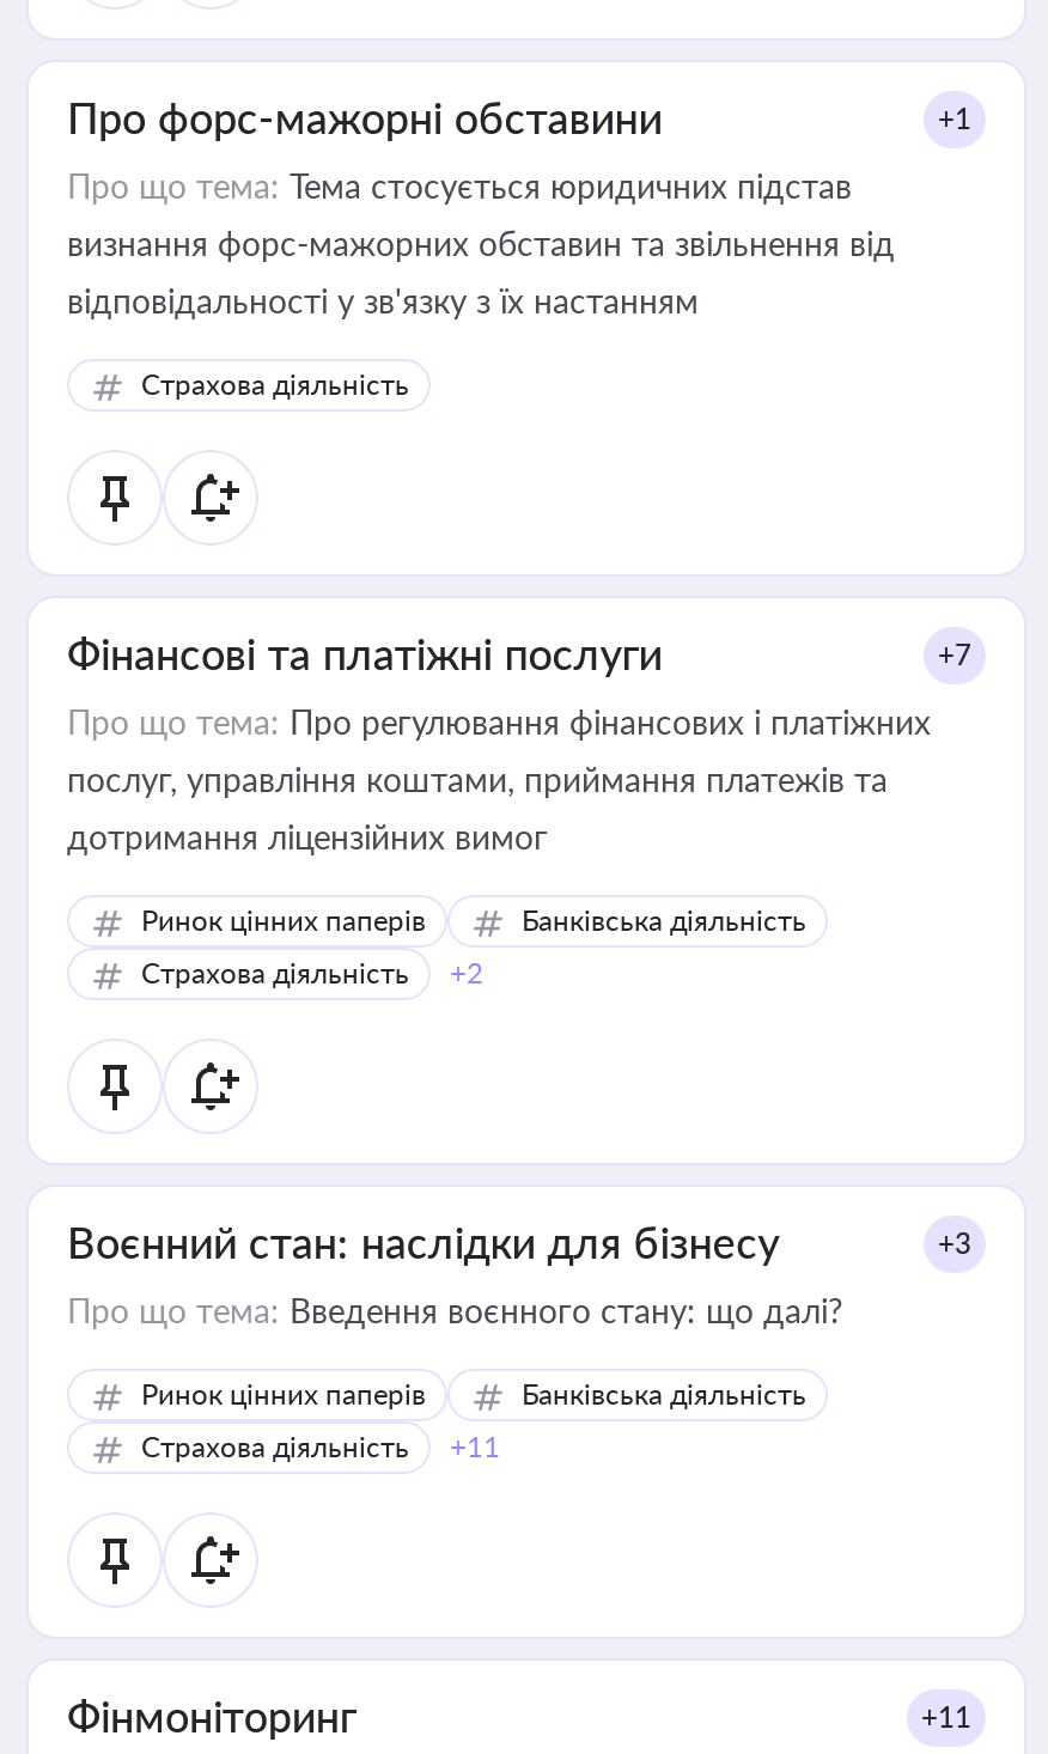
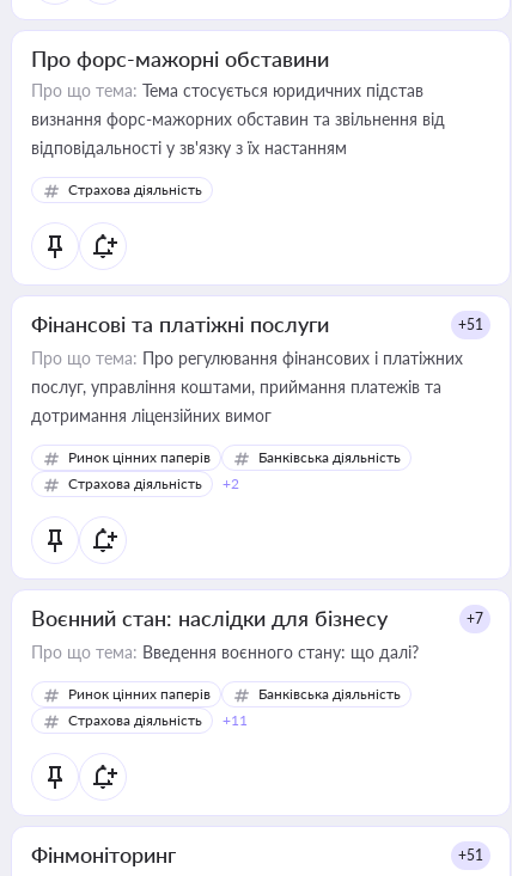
[938,101,971,136] +1 -> none
[938,637,971,672] +7 -> [458,316,483,333] +51
[938,1225,971,1261] +3 -> [467,609,483,627] +7
[921,1699,971,1735] +11 -> [458,846,483,864] +51

